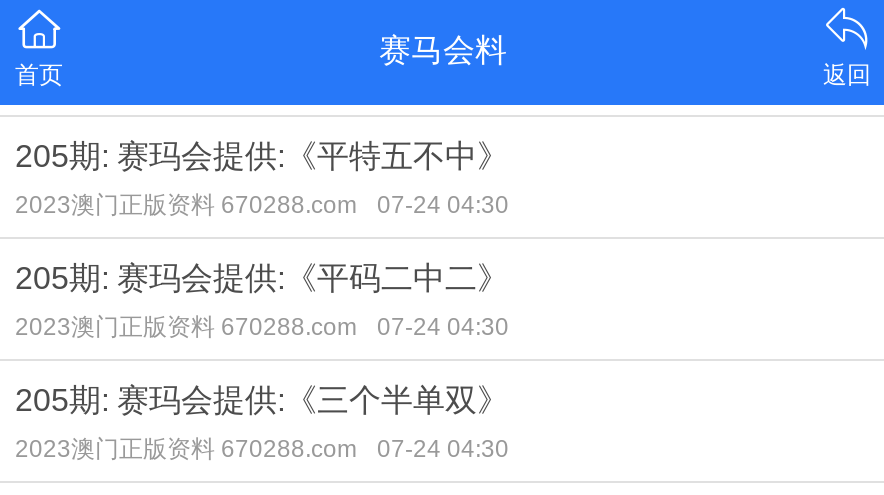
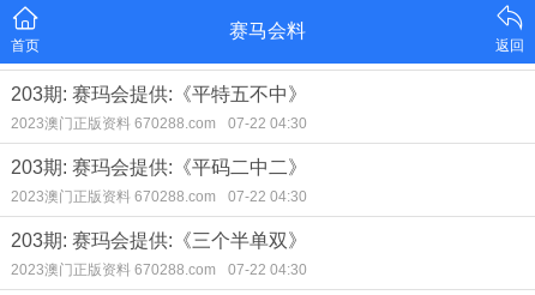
[15,139,509,173] 205期: 赛玛会提供:《平特五不中》 -> [11,84,307,104] 203期: 赛玛会提供:《平特五不中》
[15,191,509,219] 2023澳门正版资料 670288.com 07-24 04:30 -> [11,115,307,132] 2023澳门正版资料 670288.com 07-22 04:30
[15,261,509,295] 205期: 赛玛会提供:《平码二中二》 -> [11,157,307,177] 203期: 赛玛会提供:《平码二中二》
[15,313,509,341] 2023澳门正版资料 670288.com 07-24 04:30 -> [11,188,307,205] 2023澳门正版资料 670288.com 07-22 04:30
[15,383,509,417] 205期: 赛玛会提供:《三个半单双》 -> [11,230,307,251] 203期: 赛玛会提供:《三个半单双》
[15,435,509,463] 2023澳门正版资料 670288.com 07-24 04:30 -> [11,261,307,278] 2023澳门正版资料 670288.com 07-22 04:30

